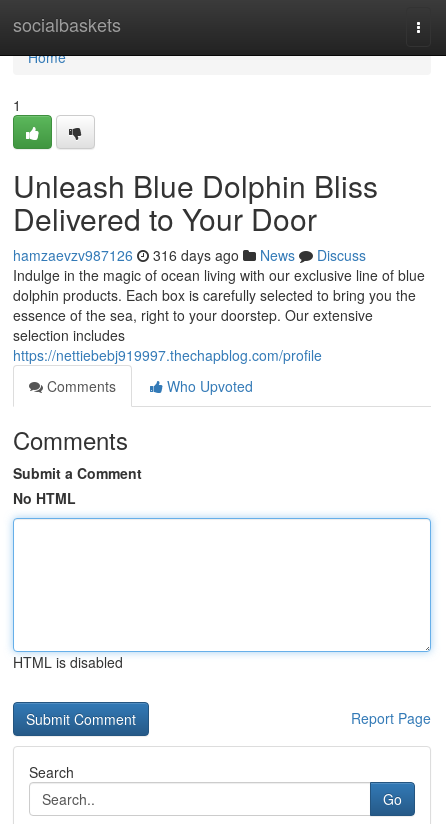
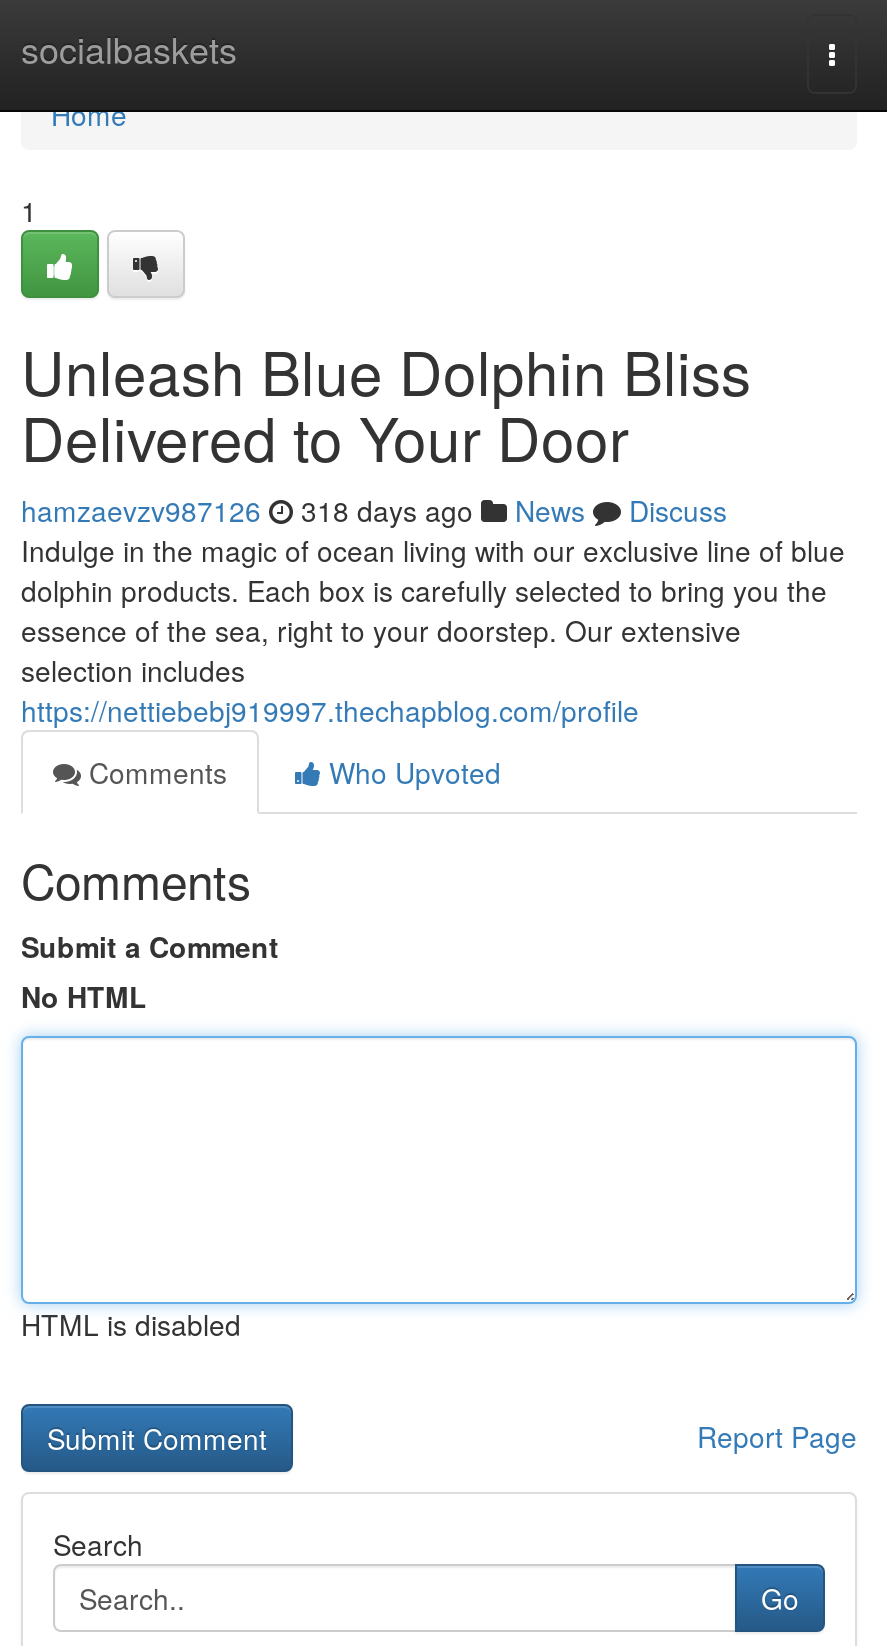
[13,245,366,265] hamzaevzv987126 316 days ago News Discuss -> [21,490,727,530] hamzaevzv987126 318 days ago News Discuss

